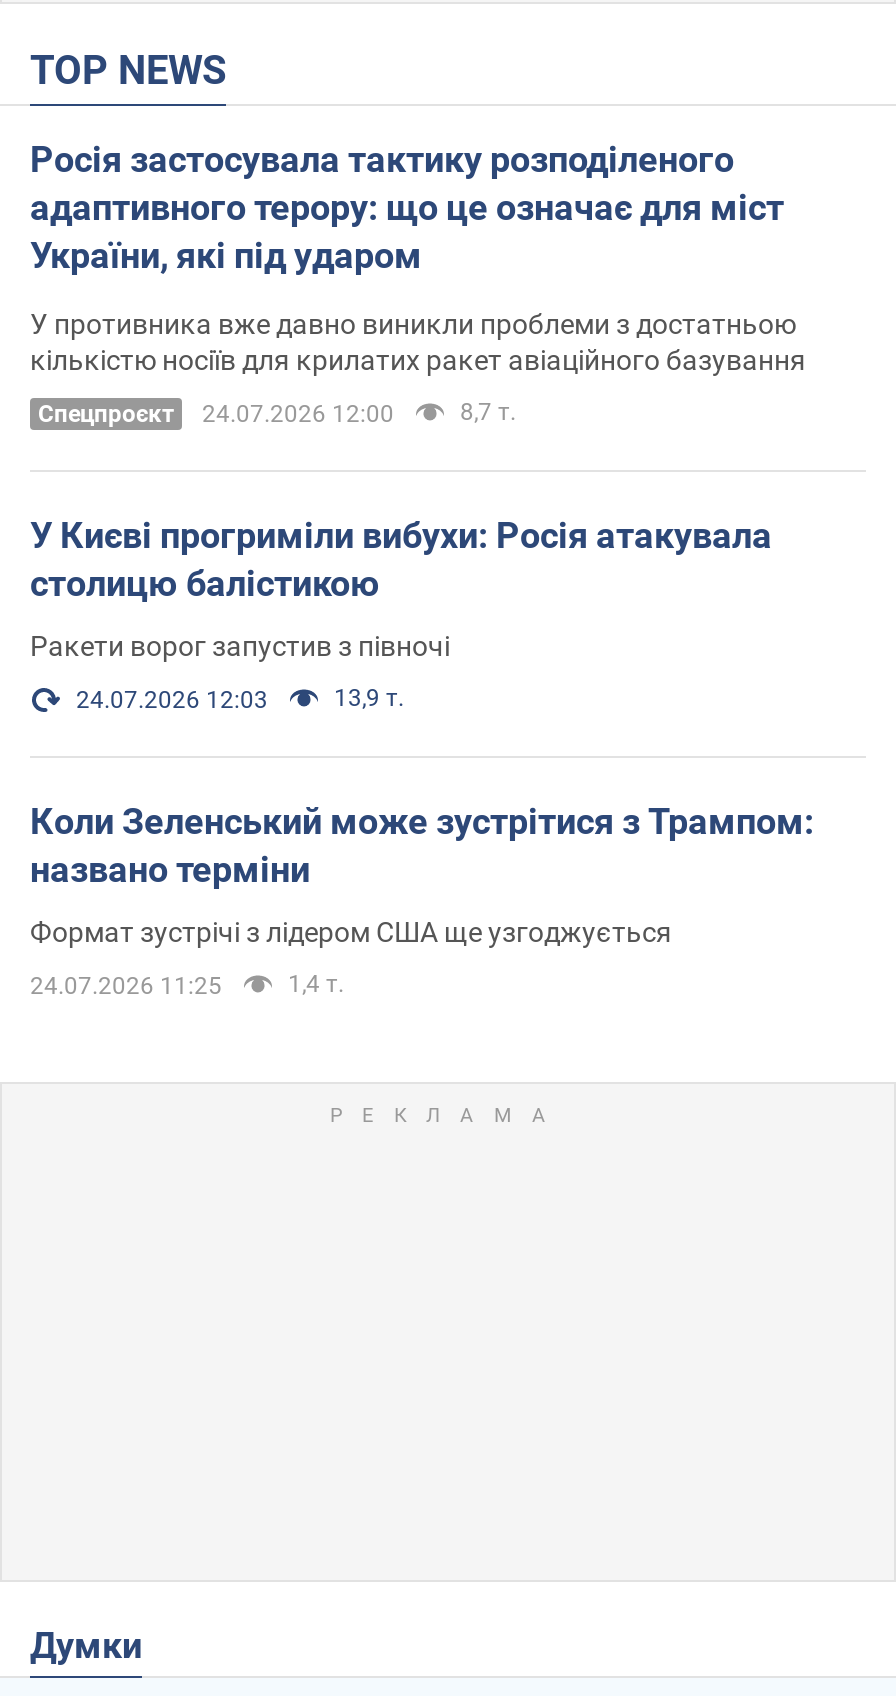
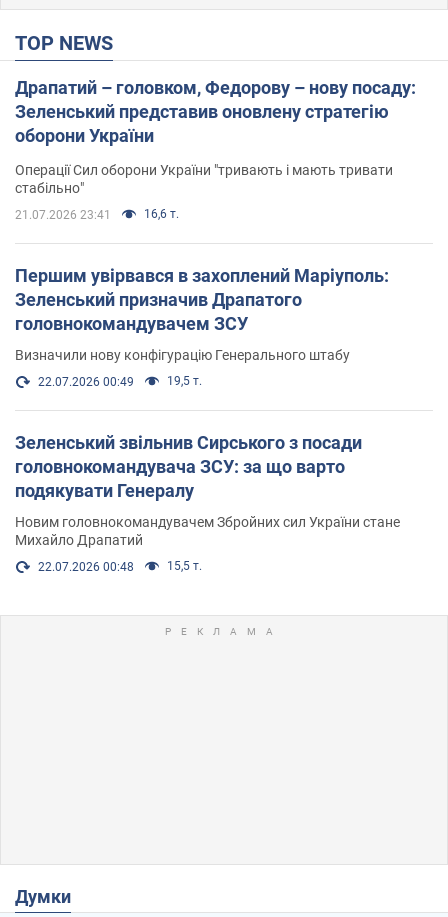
[30,137,784,275] Росія застосувала тактику розподіленого | адаптивного терору: що це означає для міст | України, які під ударом -> [15,77,416,146] Драпатий – головком, Федорову – нову посаду: | Зеленський представив оновлену стратегію | оборони України
[30,307,806,375] У противника вже давно виникли проблеми з достатньою | кількістю носіїв для крилатих ракет авіаційного базування -> [15,162,393,196] Операції Сил оборони України "тривають і мають тривати | стабільно"
[38,397,516,427] Cпецпроєкт | 24.07.2026 12:00 | 8,7 т. -> [15,207,179,222] 21.07.2026 23:41 | 16,6 т.
[30,513,772,603] У Києві прогриміли вибухи: Росія атакувала | столицю балістикою -> [15,265,389,334] Першим увірвався в захоплений Маріуполь: | Зеленський призначив Драпатого | головнокомандувачем ЗСУ
[30,629,450,661] Ракети ворог запустив з півночі -> [15,347,350,363] Визначили нову конфігурацію Генерального штабу
[76,683,404,713] 24.07.2026 12:03 | 13,9 т. -> [38,374,202,389] 22.07.2026 00:49 | 19,5 т.
[30,799,814,889] Коли Зеленський може зустрітися з Трампом: | названо терміни -> [15,432,362,501] Зеленський звільнив Сирського з посади | головнокомандувача ЗСУ: за що варто | подякувати Генералу
[30,915,672,947] Формат зустрічі з лідером США ще узгоджується -> [15,514,400,548] Новим головнокомандувачем Збройних сил України стане | Михайло Драпатий
[30,969,344,999] 24.07.2026 11:25 | 1,4 т. -> [38,559,202,574] 22.07.2026 00:48 | 15,5 т.

